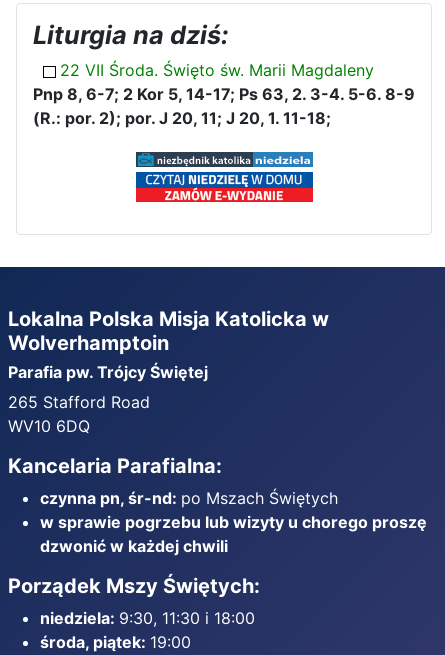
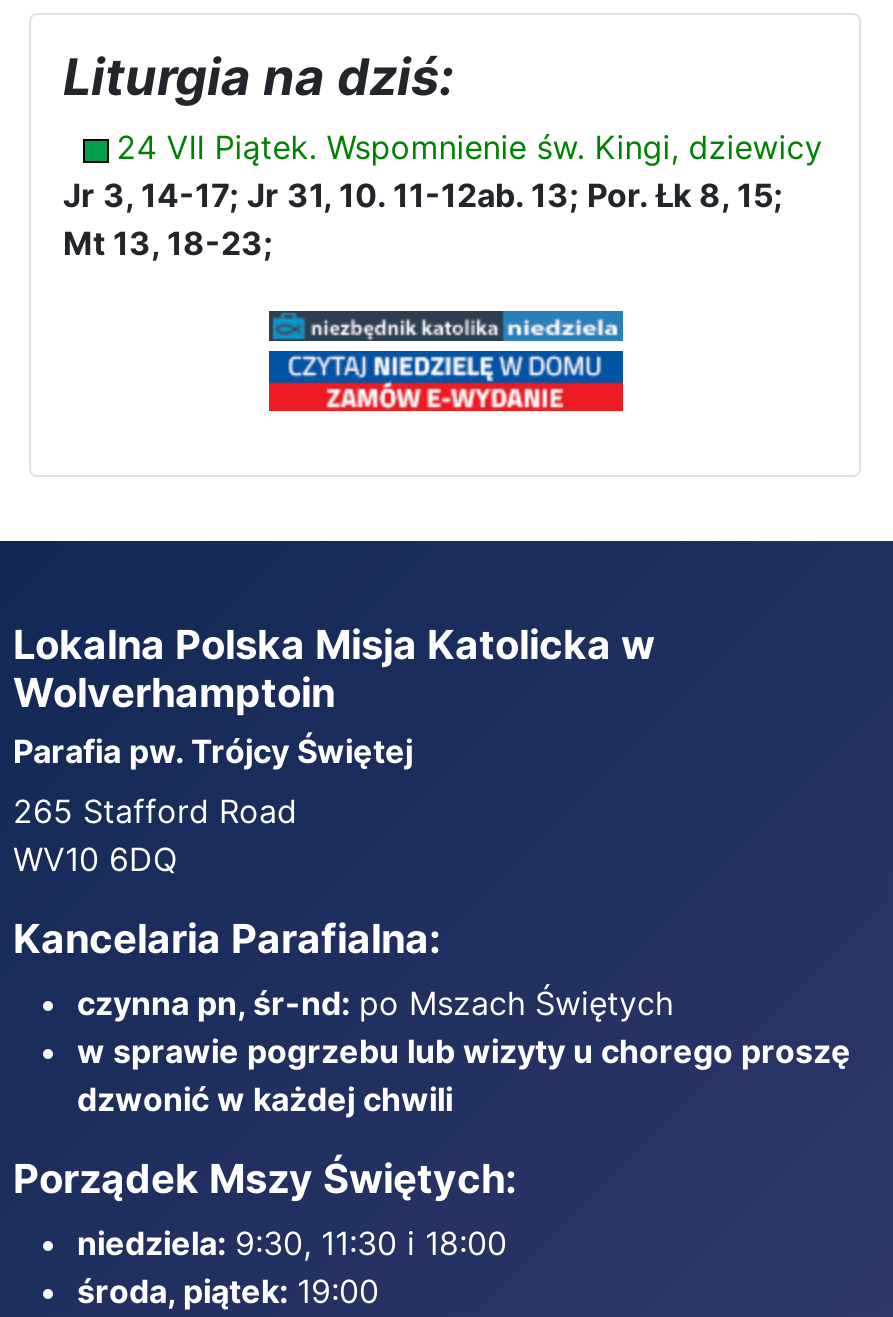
[33,60,415,128] 22 VII Środa. Święto św. Marii Magdaleny | Pnp 8, 6-7; 2 Kor 5, 14-17; Ps 63, 2. 3-4. 5-6. 8-9 | (R.: por. 2); por. J 20, 11; J 20, 1. 11-18; -> [63,128,823,264] 24 VII Piątek. Wspomnienie św. Kingi, dziewicy | Jr 3, 14-17; Jr 31, 10. 11-12ab. 13; Por. Łk 8, 15; | Mt 13, 18-23;

